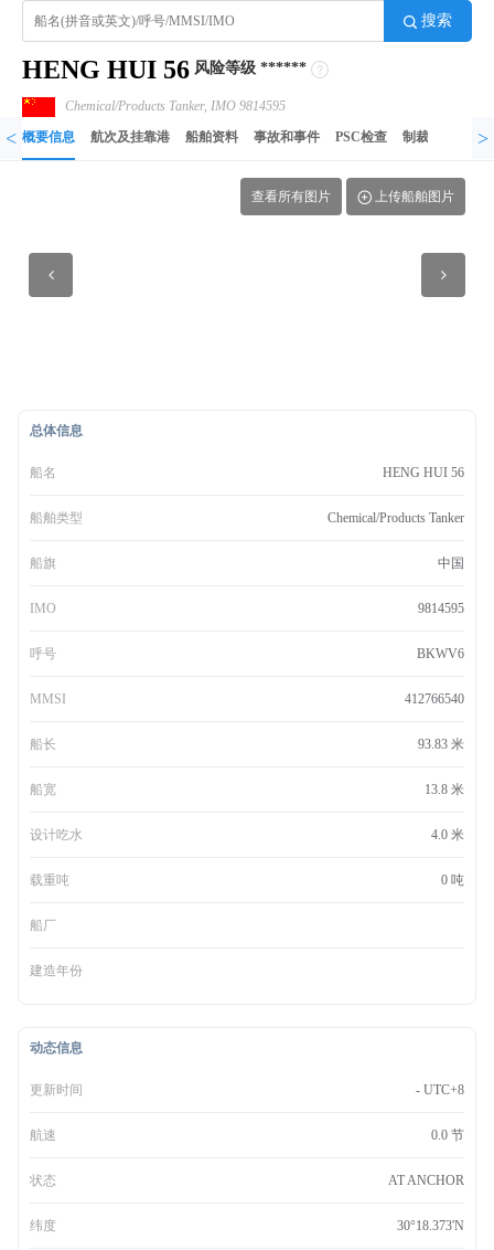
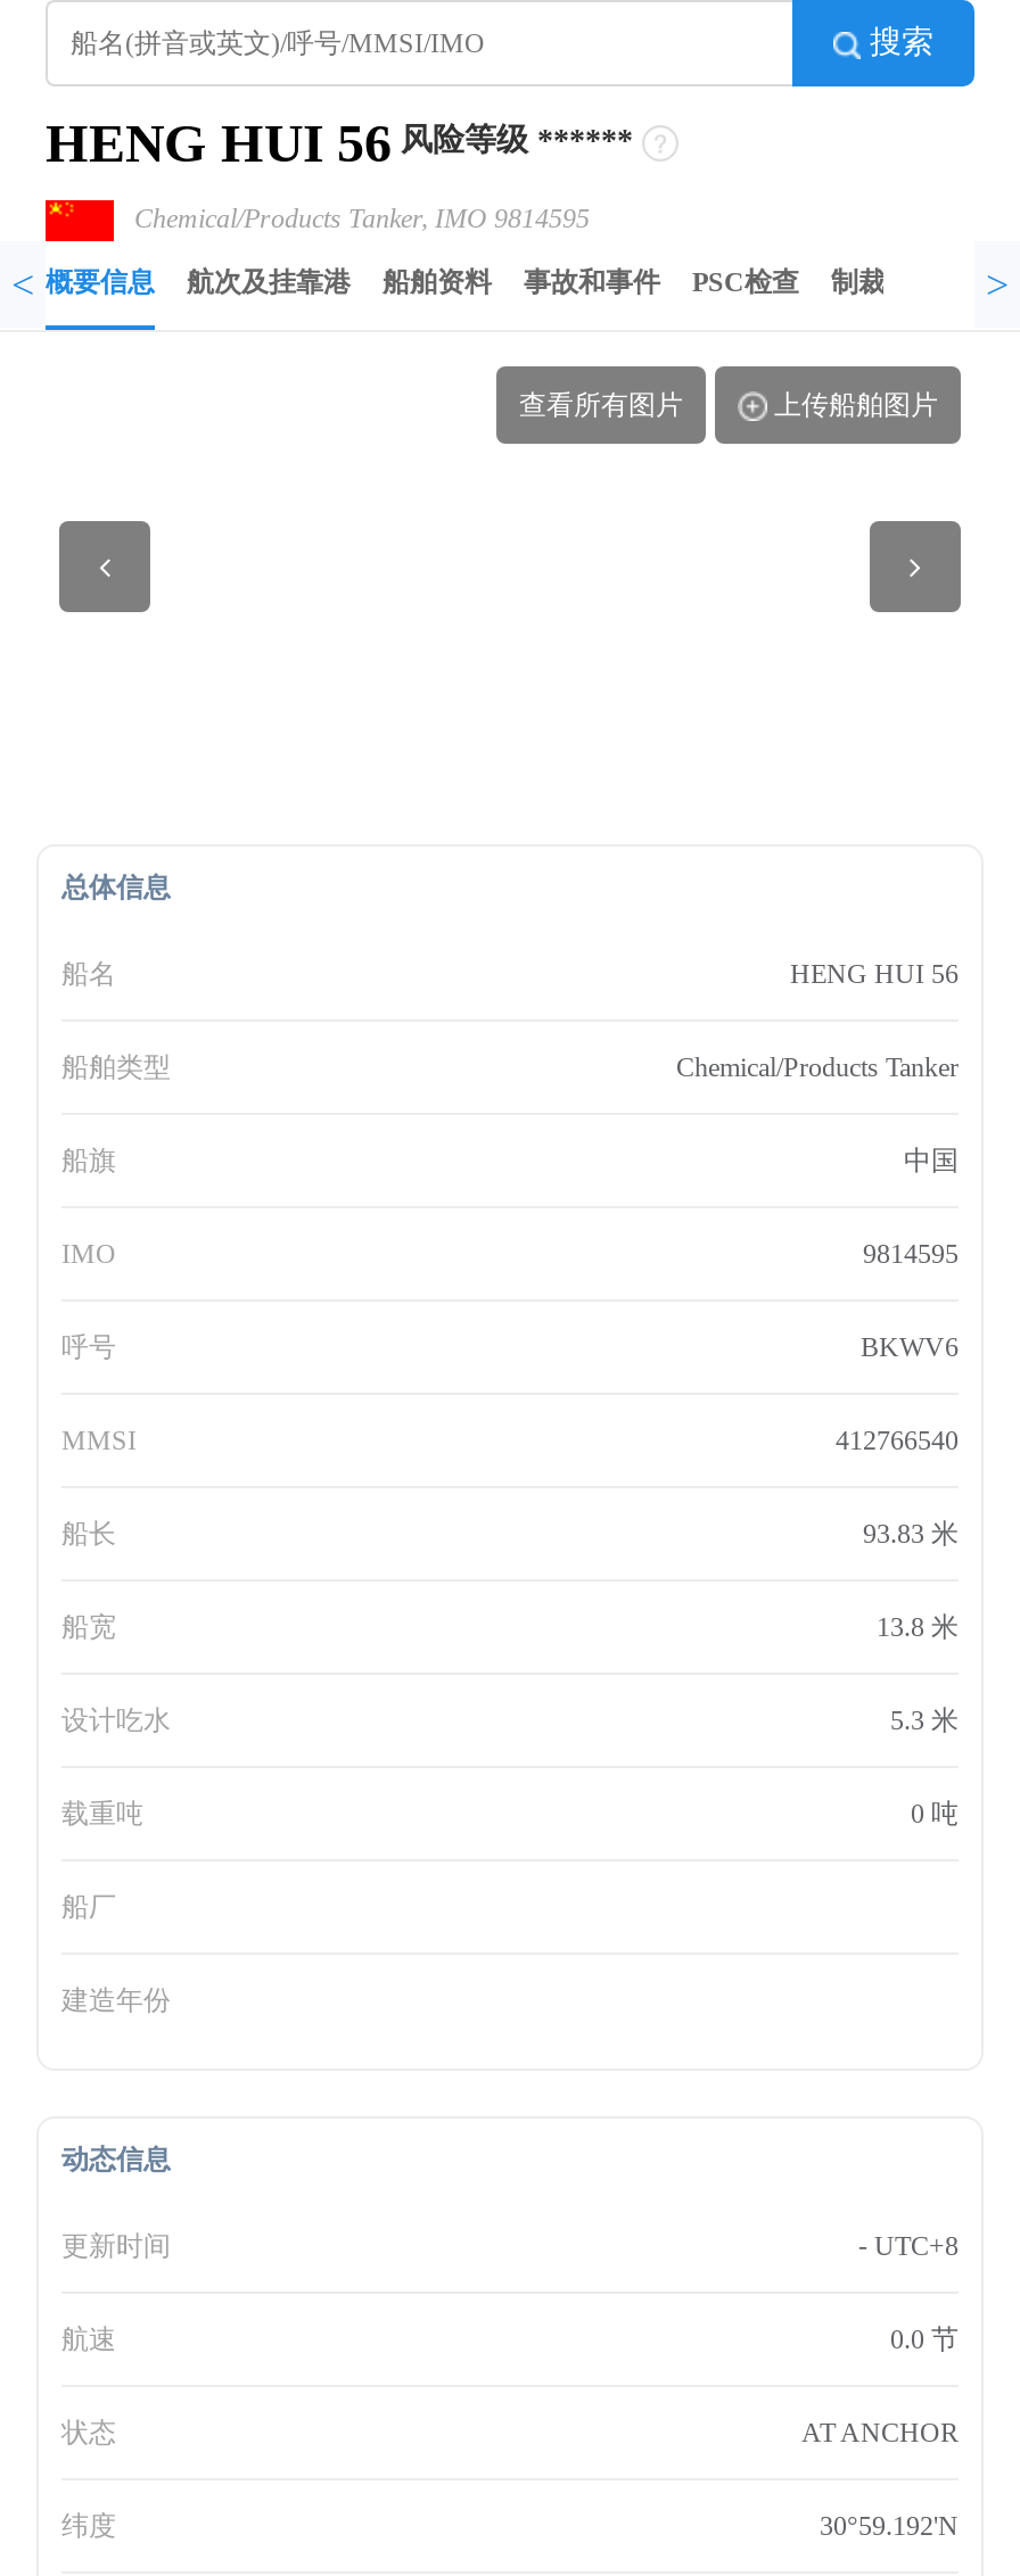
[431,827,464,843] 4.0 米 -> [890,1704,959,1736] 5.3 米
[397,1218,464,1233] 30°18.373'N -> [820,2510,959,2542] 30°59.192'N

